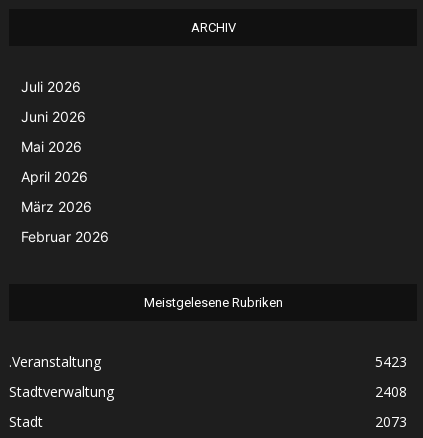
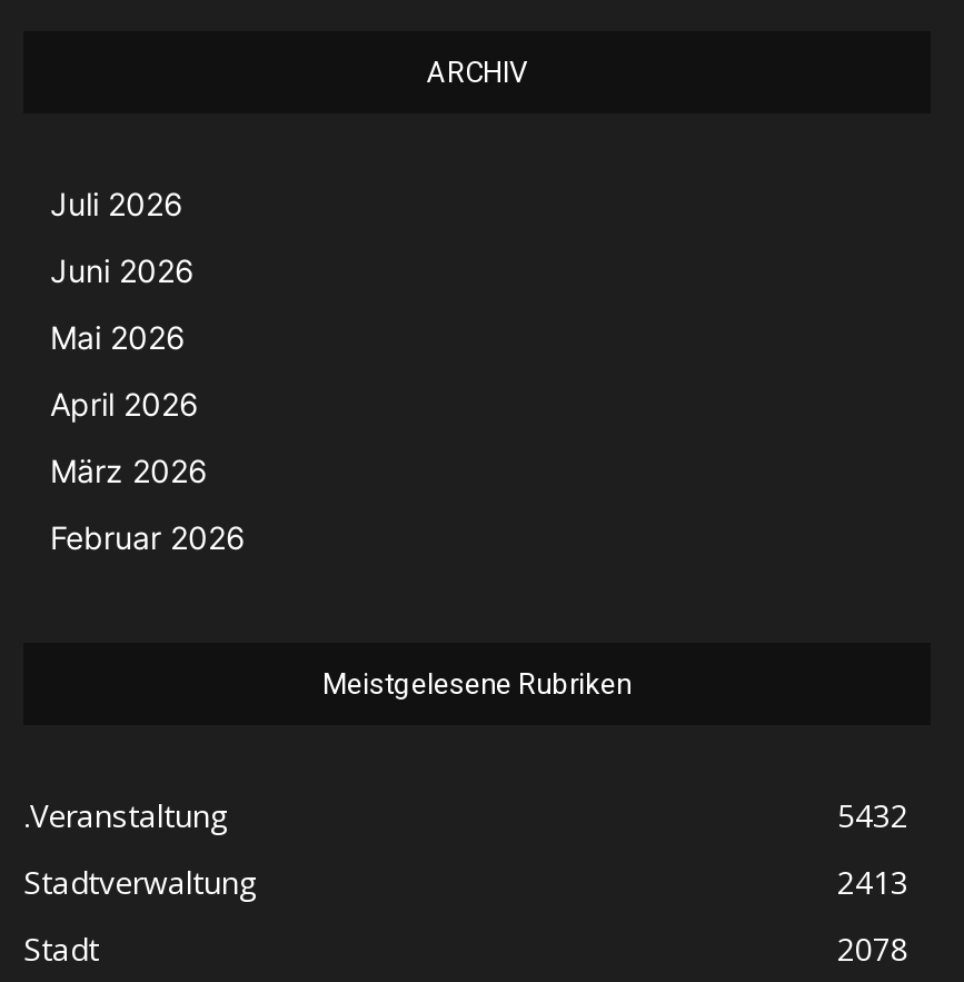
[375,352,407,371] 5423 -> [837,794,908,836] 5432
[375,382,407,401] 2408 -> [837,861,908,903] 2413
[375,412,407,431] 2073 -> [837,928,908,970] 2078

